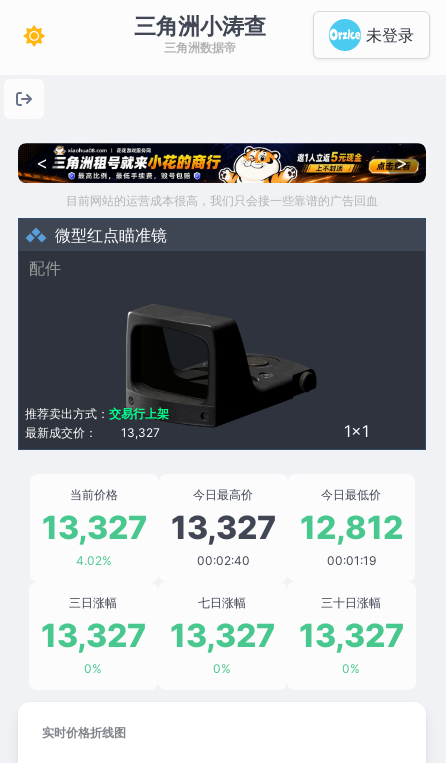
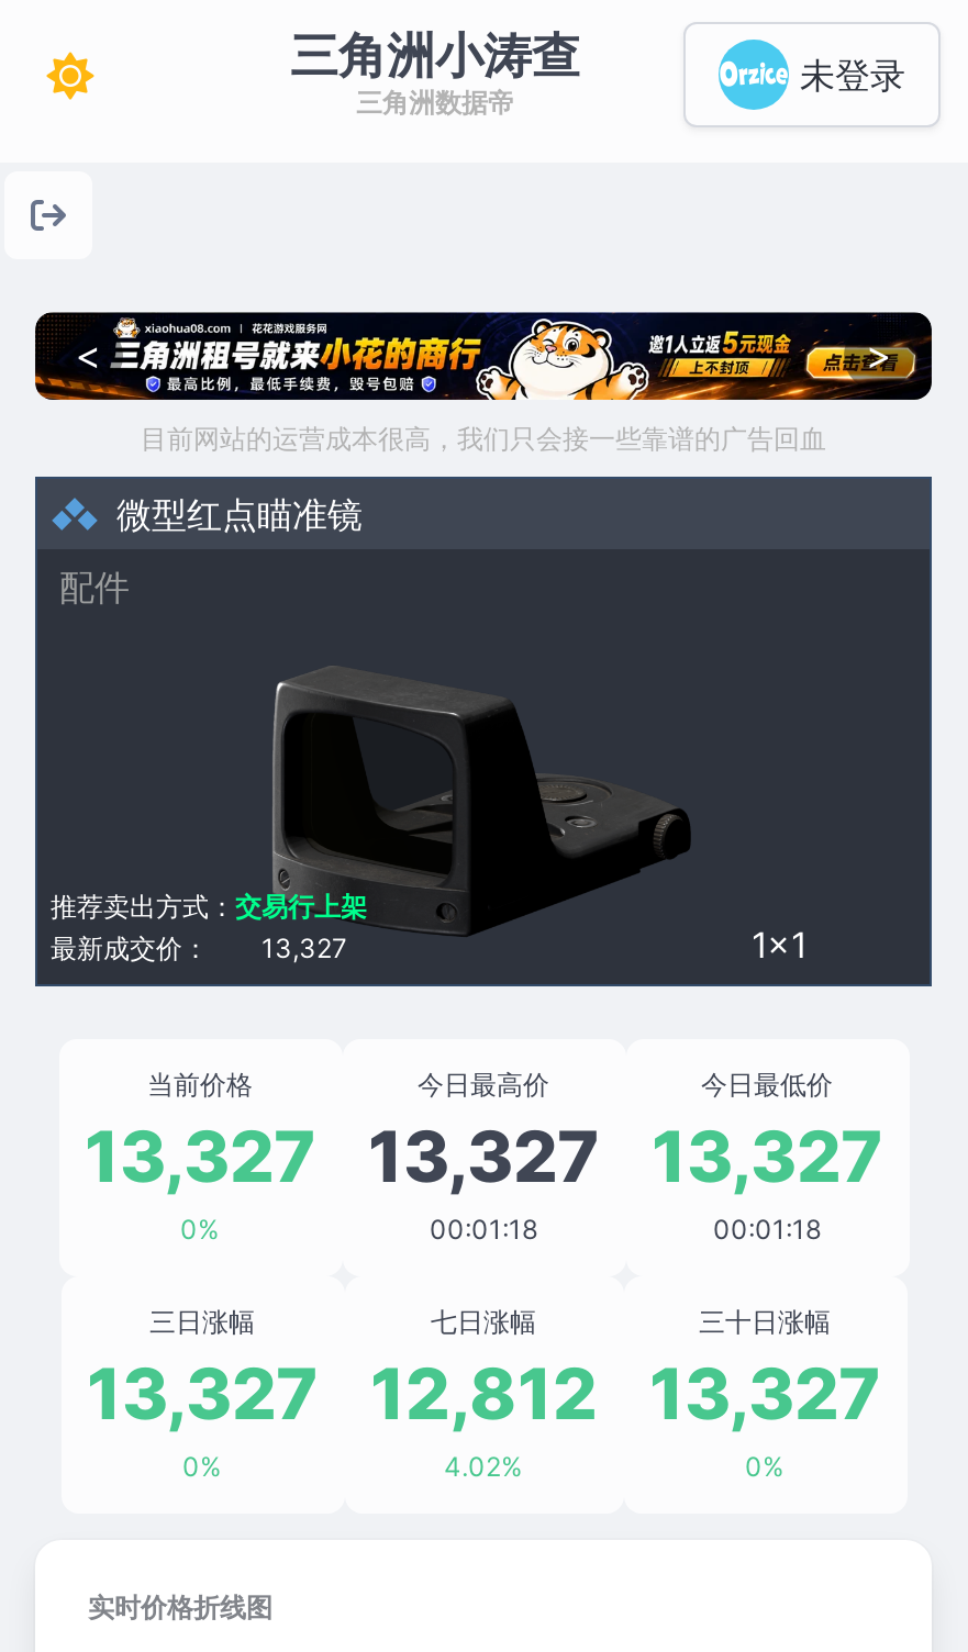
[41,508,402,547] 13,327 13,327 12,812 -> [85,1113,882,1199] 13,327 13,327 13,327
[76,553,112,568] 4.02% -> [180,1212,220,1245] 0%
[196,553,249,568] 00:02:40 -> [430,1212,537,1245] 00:01:18
[326,553,375,568] 00:01:19 -> [713,1212,821,1245] 00:01:18
[40,616,403,655] 13,327 13,327 13,327 -> [87,1351,880,1436] 13,327 12,812 13,327
[213,661,231,676] 0% -> [444,1449,523,1482] 4.02%

